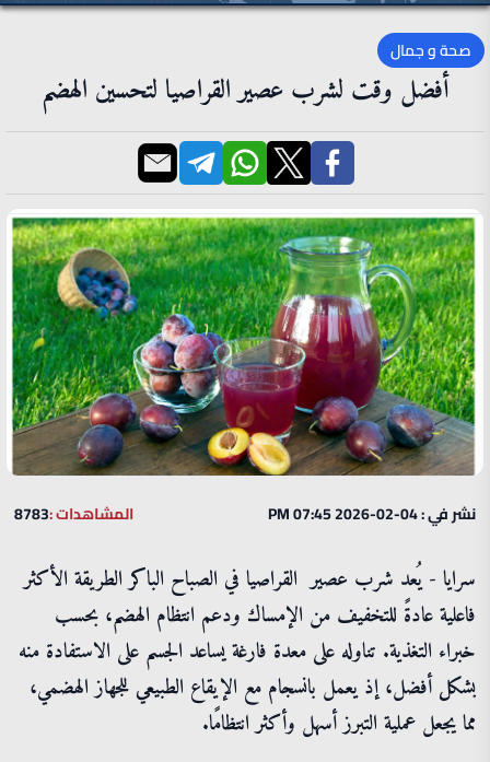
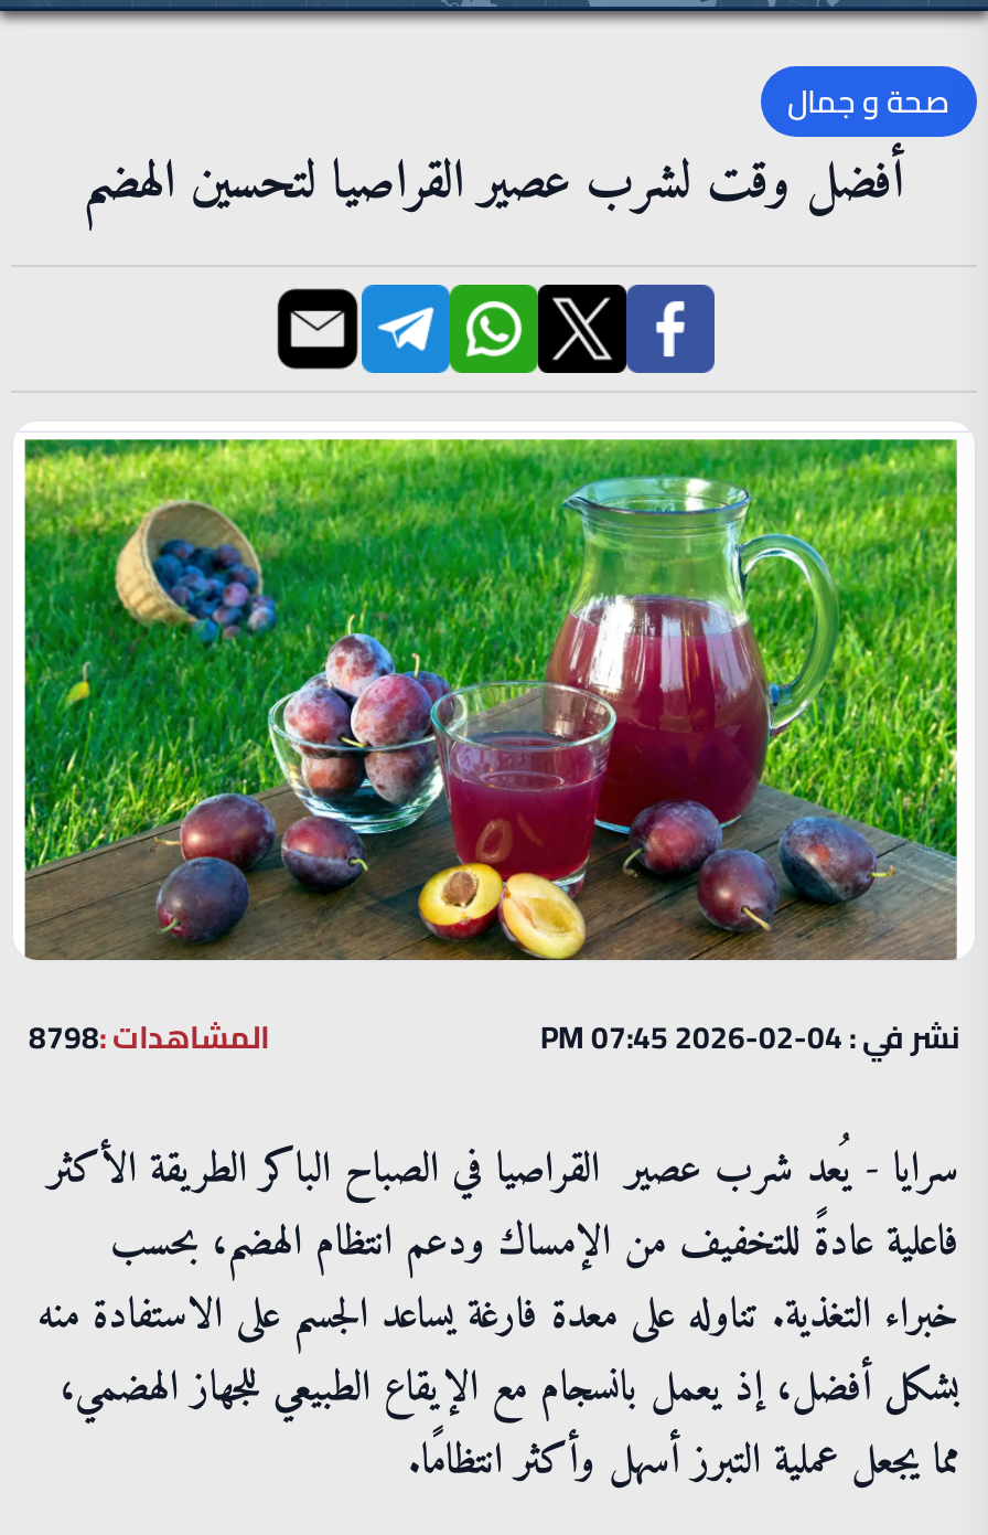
[14,500,133,528] المشاهدات :8783 -> [29,1009,269,1066] المشاهدات :8798

